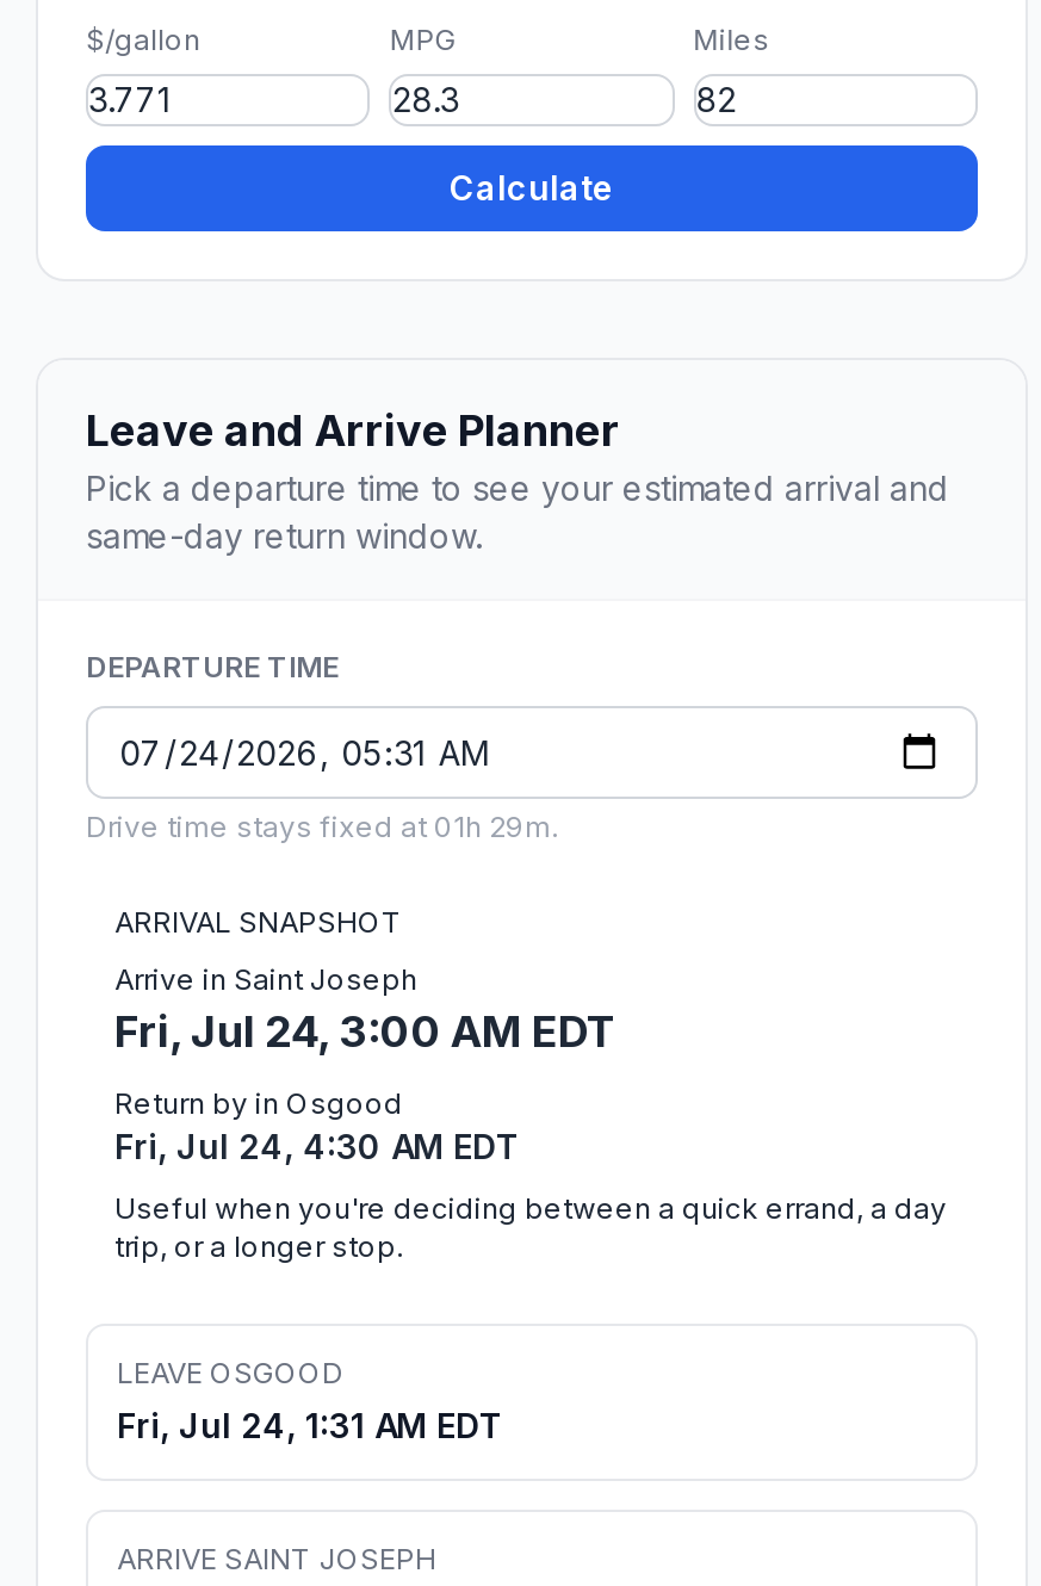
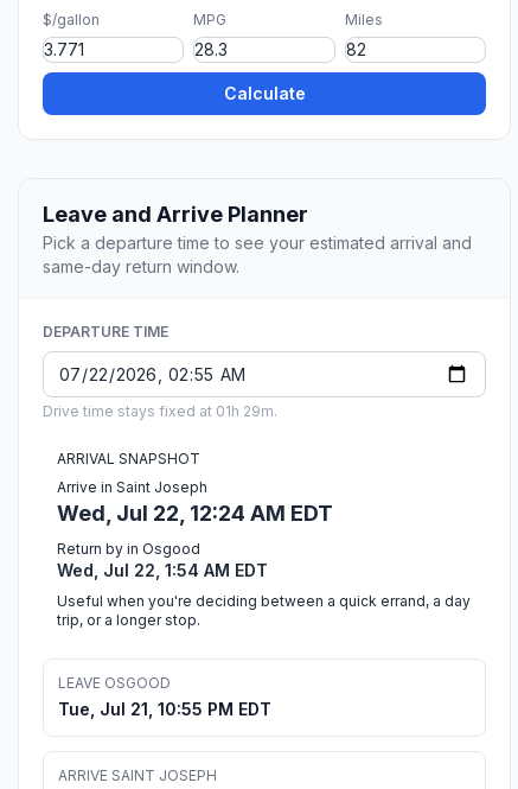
[114,1007,618,1057] Fri, Jul 24, 3:00 AM EDT -> [57,501,333,526] Wed, Jul 22, 12:24 AM EDT
[114,1126,520,1167] Fri, Jul 24, 4:30 AM EDT -> [57,560,268,580] Wed, Jul 22, 1:54 AM EDT
[117,1405,503,1446] Fri, Jul 24, 1:31 AM EDT -> [58,699,271,719] Tue, Jul 21, 10:55 PM EDT

